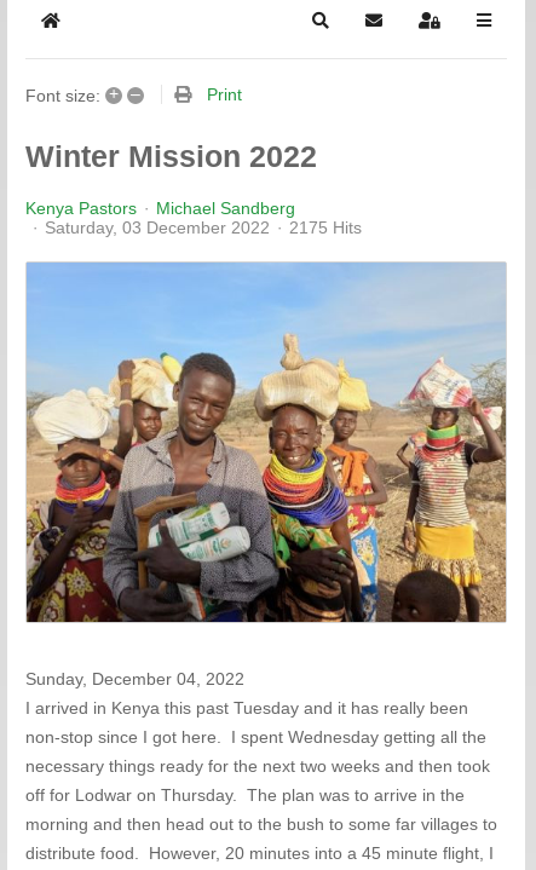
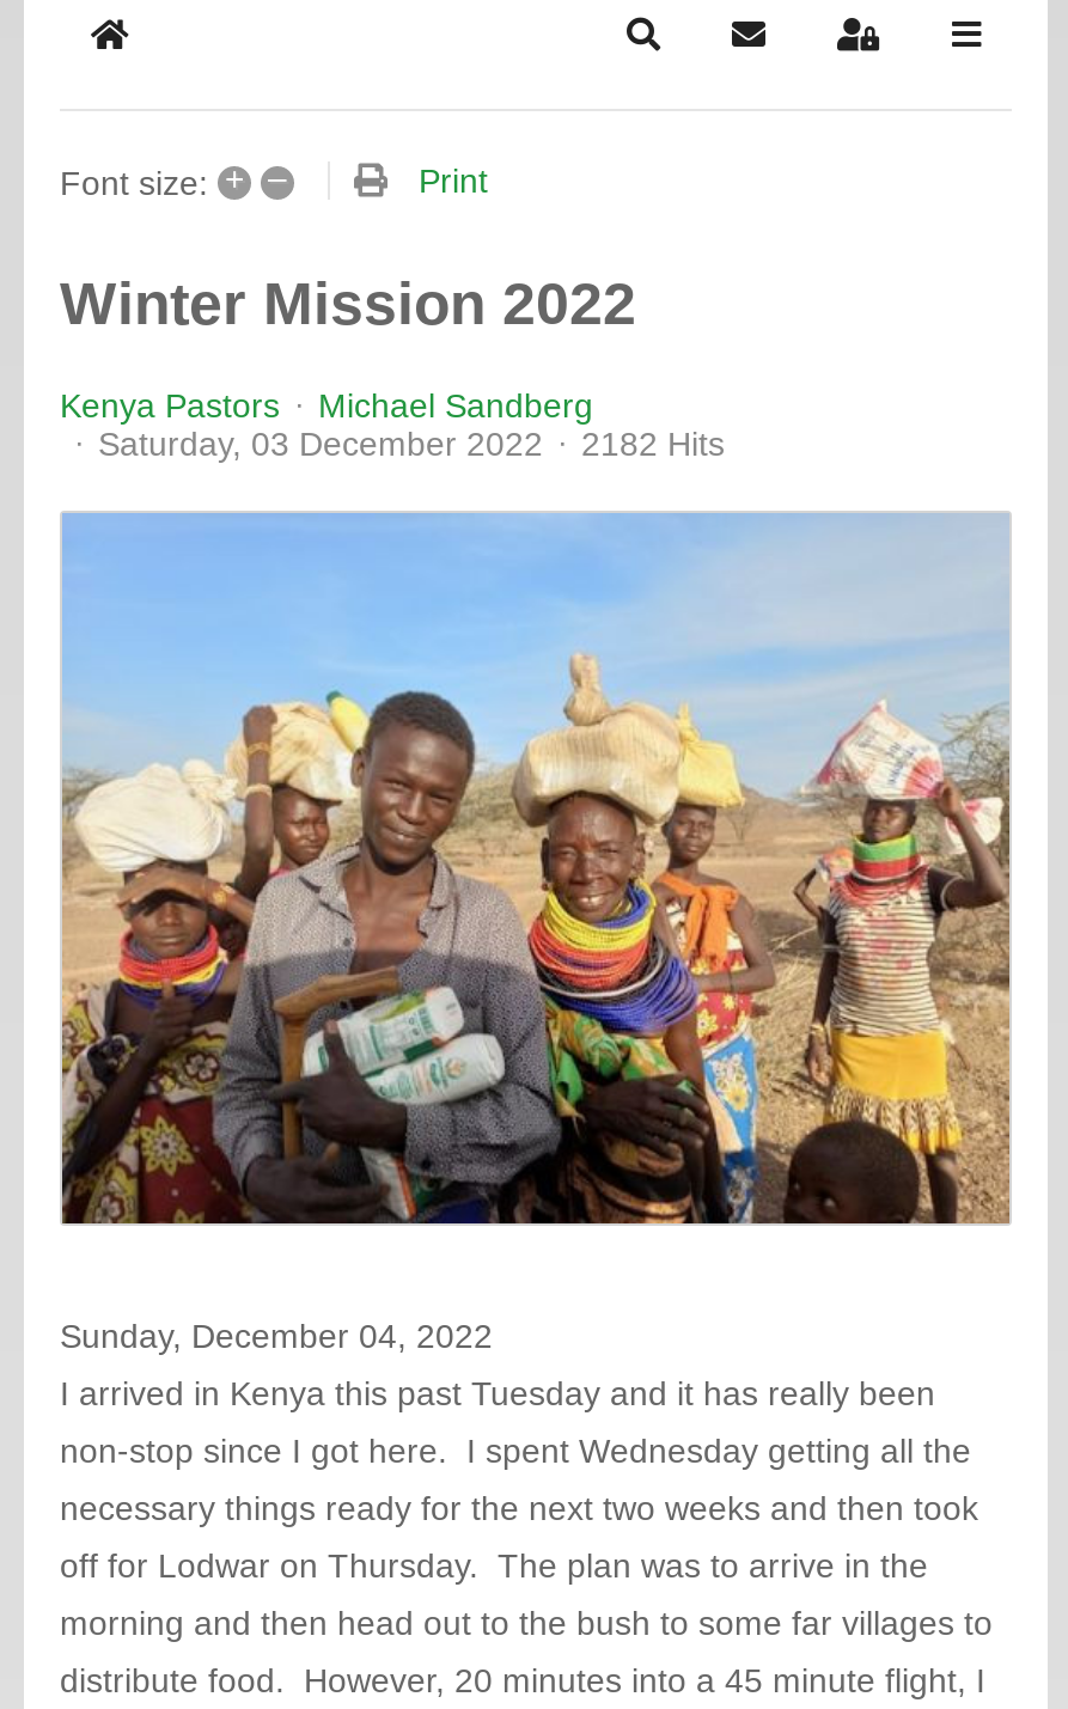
[45,217,362,237] Saturday, 03 December 2022 2175 Hits -> [98,424,725,462] Saturday, 03 December 2022 2182 Hits

